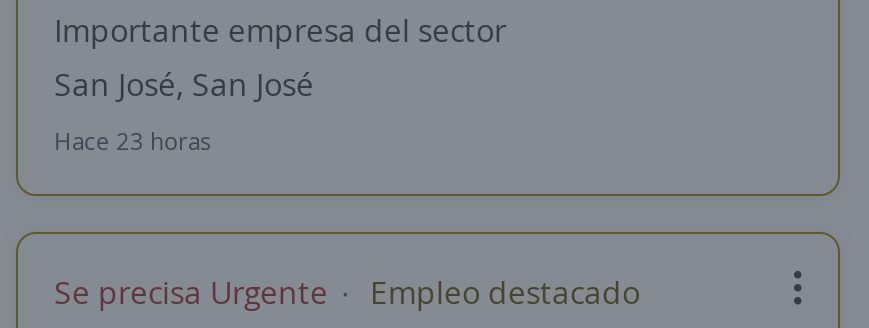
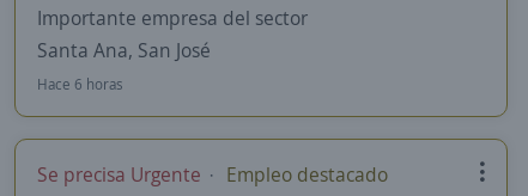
[54,62,314,106] San José, San José -> [37,37,211,63] Santa Ana, San José
[54,124,212,158] Hace 23 horas -> [37,74,123,94] Hace 6 horas

